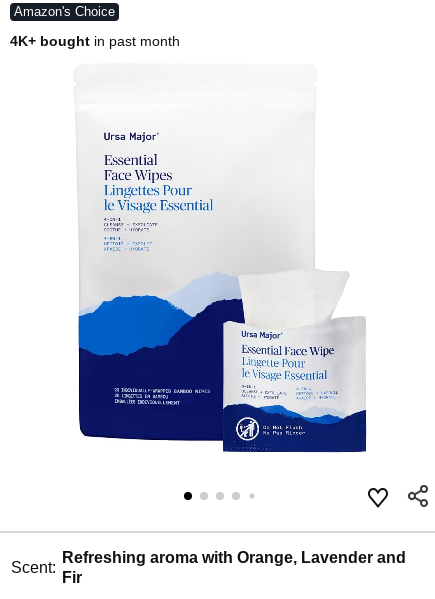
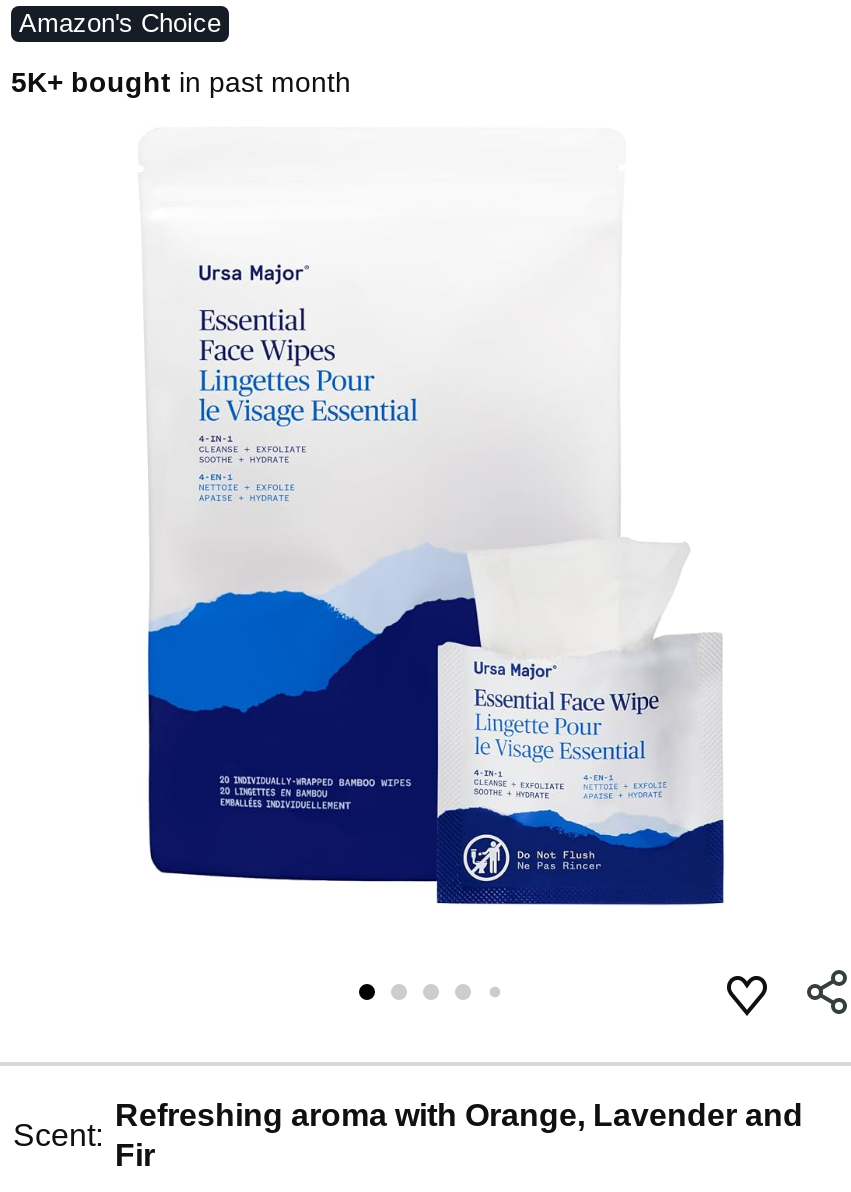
[10,33,180,49] 4K+ bought in past month -> [11,66,351,98] 5K+ bought in past month

